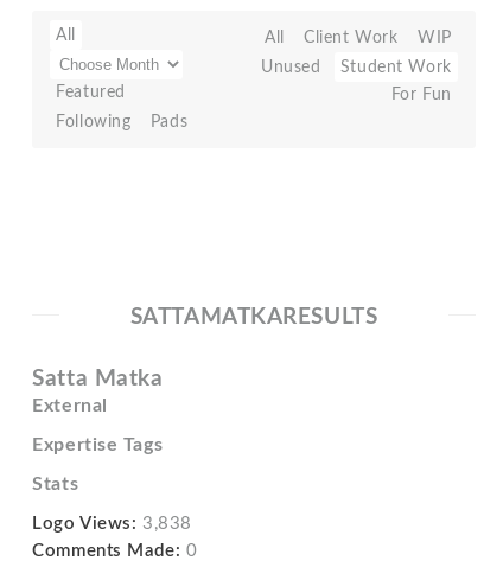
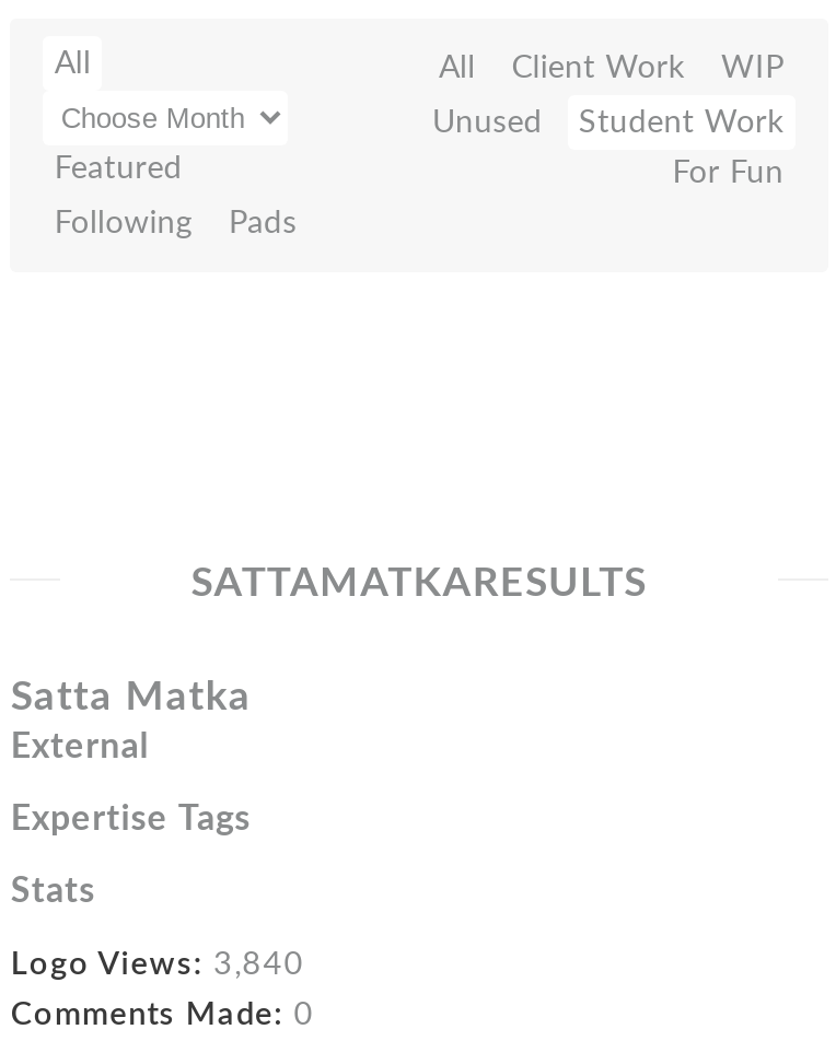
[32,515,192,533] Logo Views: 3,838 -> [11,948,305,981] Logo Views: 3,840

